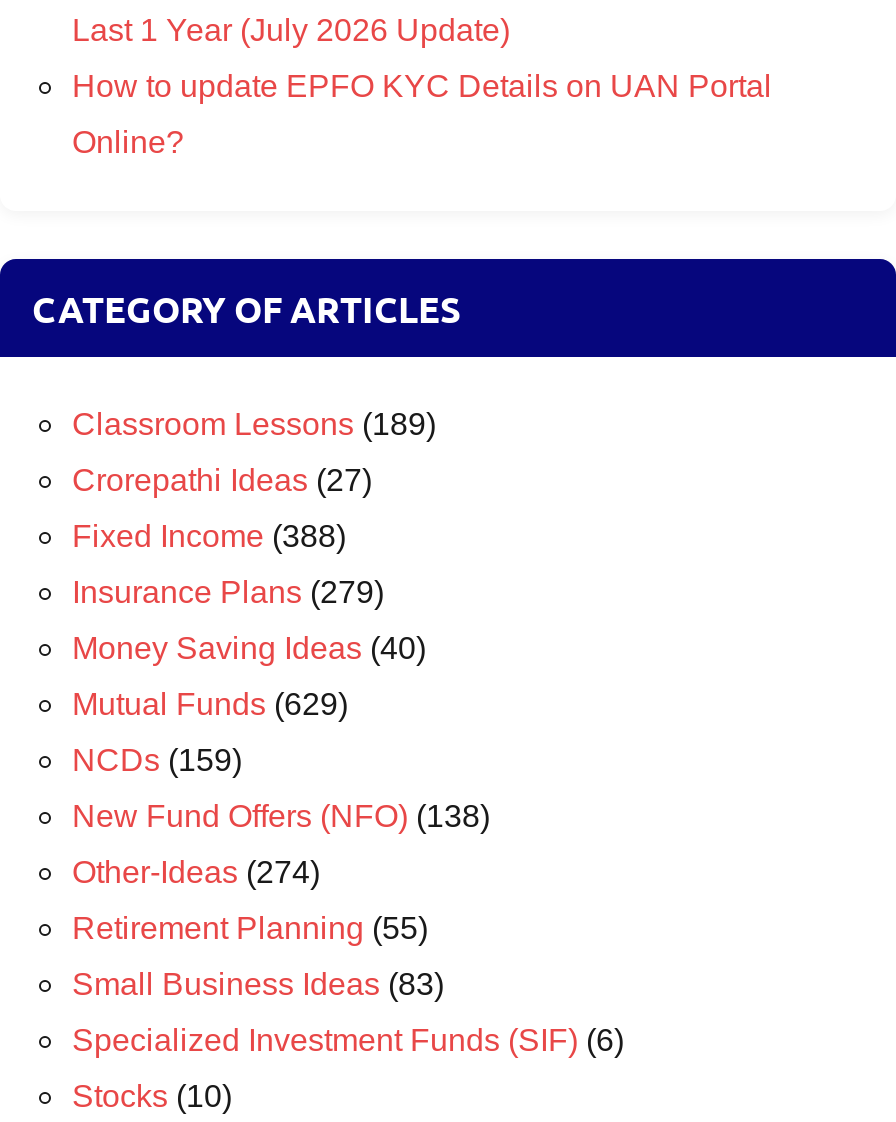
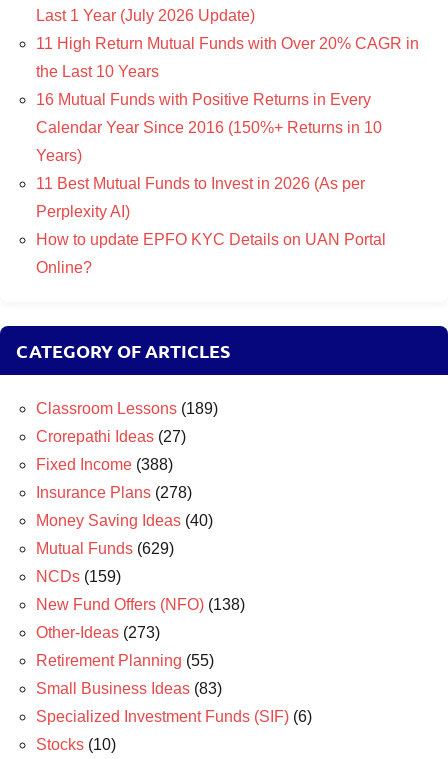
none -> [36,35,419,220] 11 High Return Mutual Funds with Over 20% CAGR in | the Last 10 Years | 16 Mutual Funds with Positive Returns in Every | Calendar Year Since 2016 (150%+ Returns in 10 | Years) | 11 Best Mutual Funds to Invest in 2026 (As per | Perplexity AI)
[72,574,384,608] Insurance Plans (279) -> [36,484,192,501] Insurance Plans (278)
[72,854,320,888] Other-Ideas (274) -> [36,624,160,641] Other-Ideas (273)

